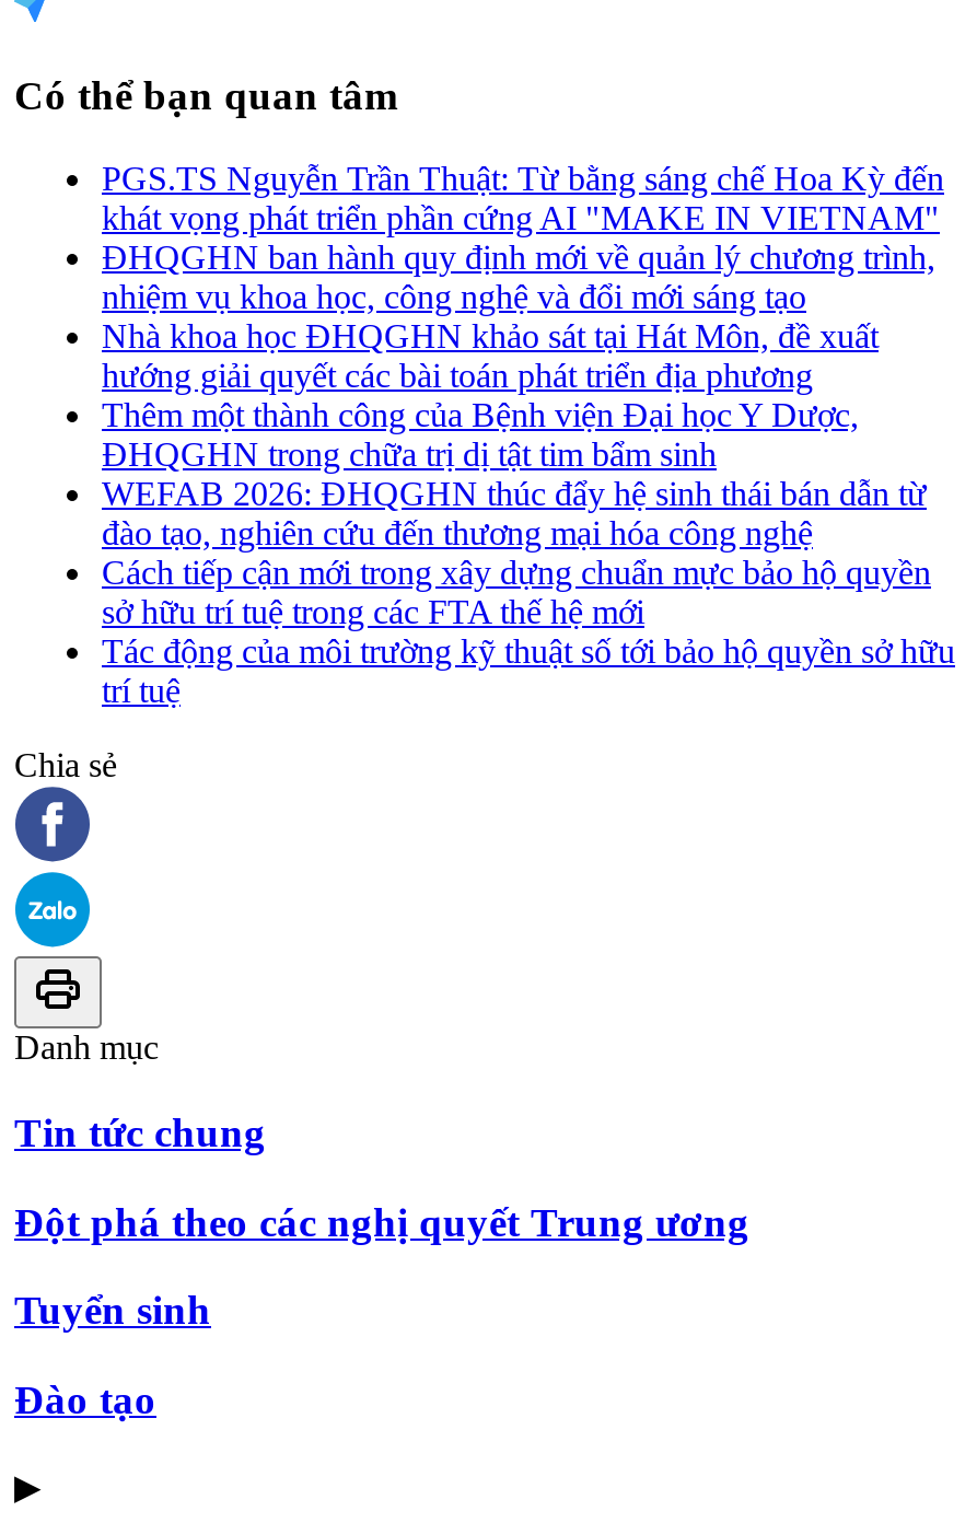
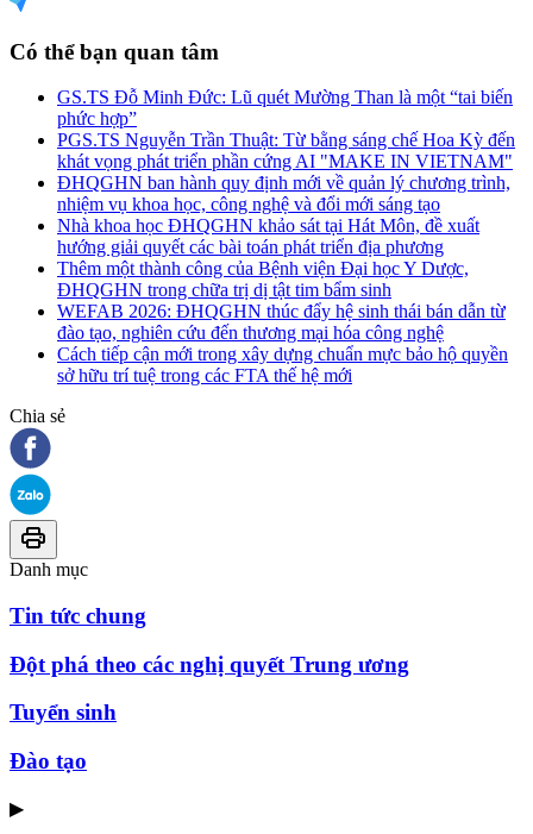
none -> [57,87,513,129] GS.TS Đỗ Minh Đức: Lũ quét Mường Than là một “tai biến | phức hợp”
moved [102,160,944,631] -> [57,130,515,386]: PGS.TS Nguyễn Trần Thuật: Từ bằng sáng chế Hoa Kỳ đến | khát vọng phát triển phần cứng AI "MAKE IN VIETNAM" | ĐHQGHN ban hành quy định mới về quản lý chương trình, | ... | Cách tiếp cận mới trong xây dựng chuẩn mực bảo hộ quyền | sở hữu trí tuệ trong các FTA thế hệ mới
[102,633,955,709] Tác động của môi trường kỹ thuật số tới bảo hộ quyền sở hữu | trí tuệ -> none

